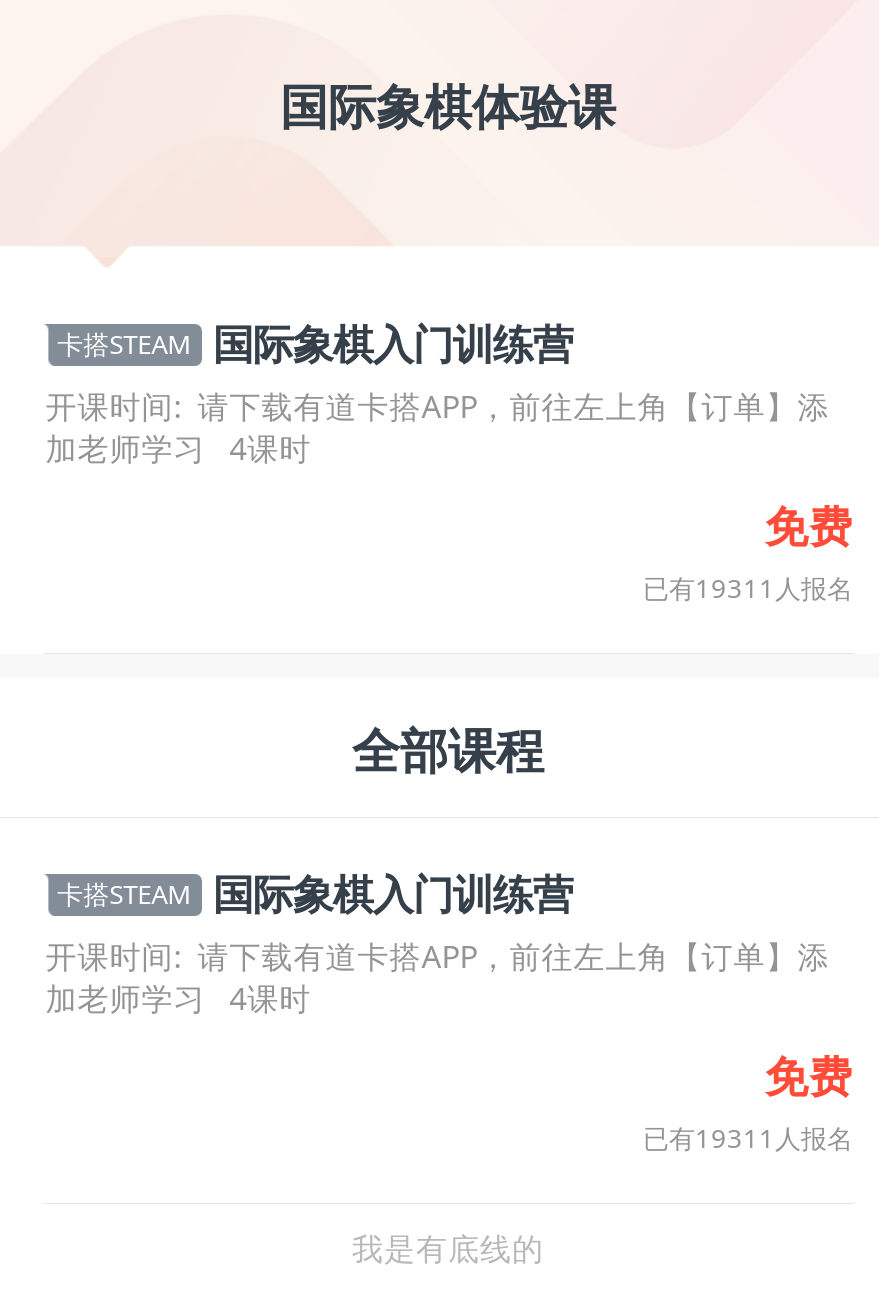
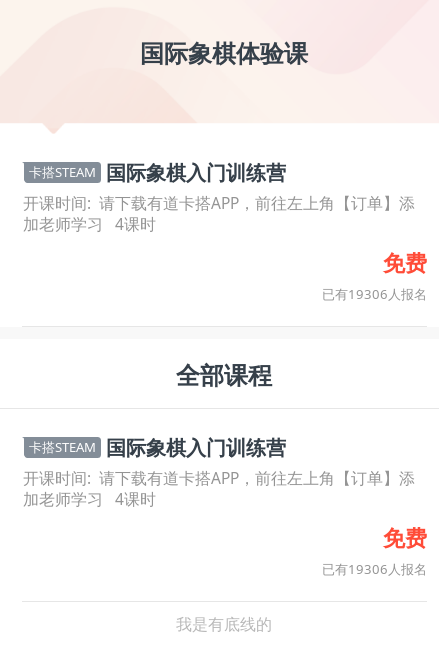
[643,570,853,606] 已有19311人报名 -> [321,285,426,303] 已有19306人报名
[643,1120,853,1156] 已有19311人报名 -> [321,560,426,578] 已有19306人报名

